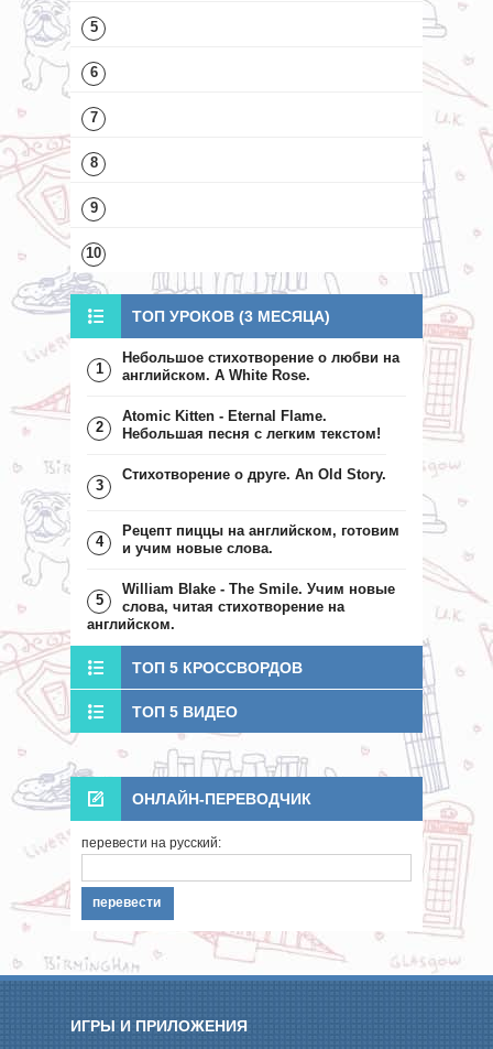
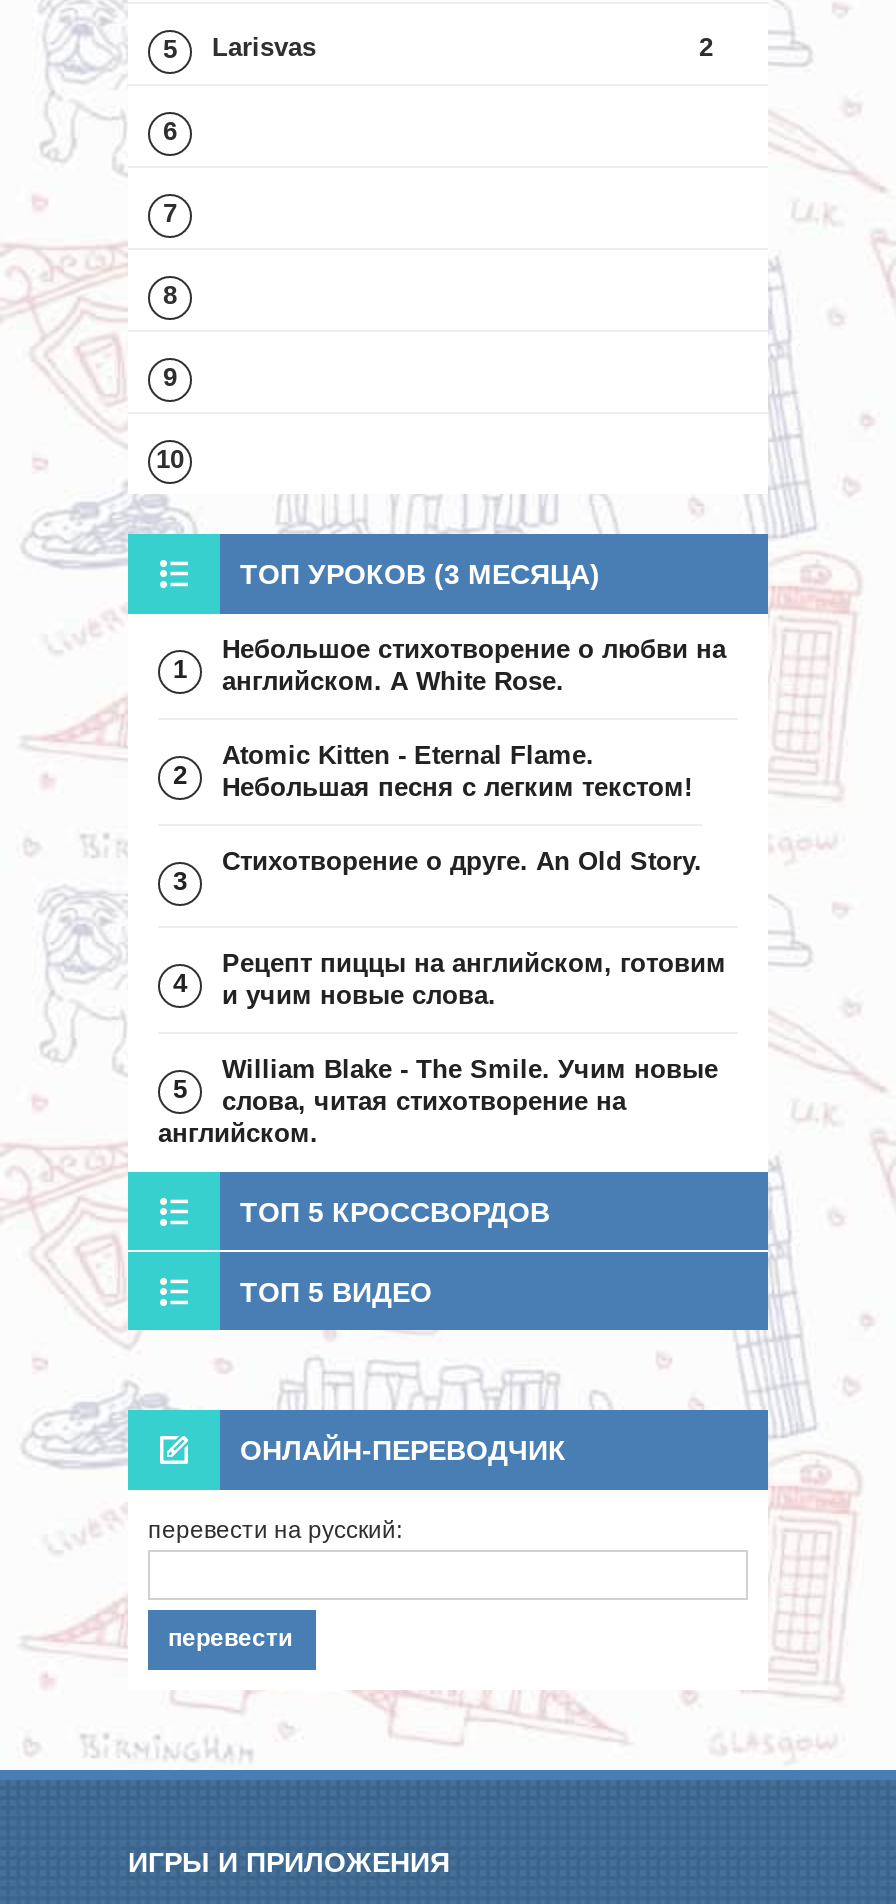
none -> [212,31,713,61] Larisvas | 2

